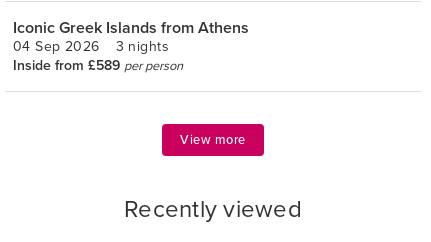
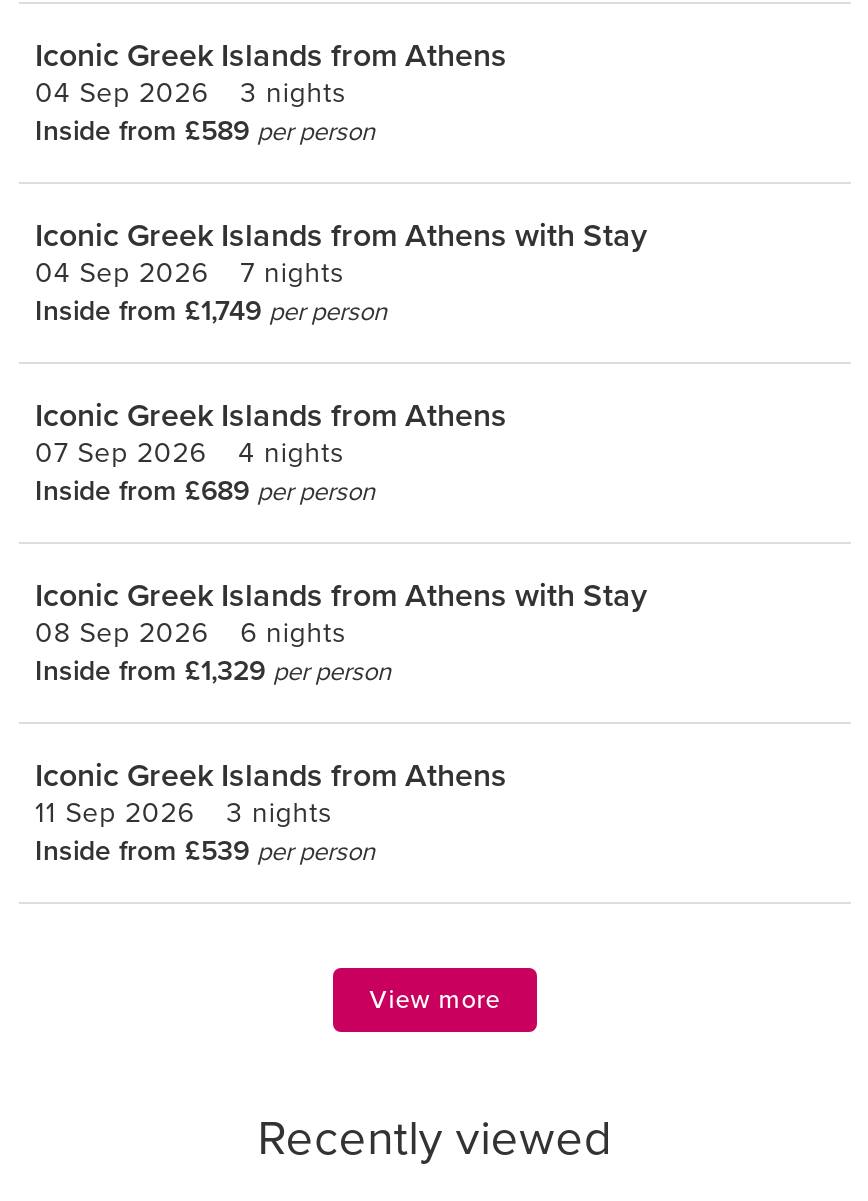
none -> [35,217,647,869] Iconic Greek Islands from Athens with Stay | 04 Sep 2026 | 7 nights | Inside from £1,749 per person | Iconic Greek Islands from Athens | 07 Sep 2026 | 4 nights | Inside from £689 per person | Iconic Greek Islands from Athens with Stay | 08 Sep 2026 | 6 nights | Inside from £1,329 per person | Iconic Greek Islands from Athens | 11 Sep 2026 | 3 nights | Inside from £539 per person

